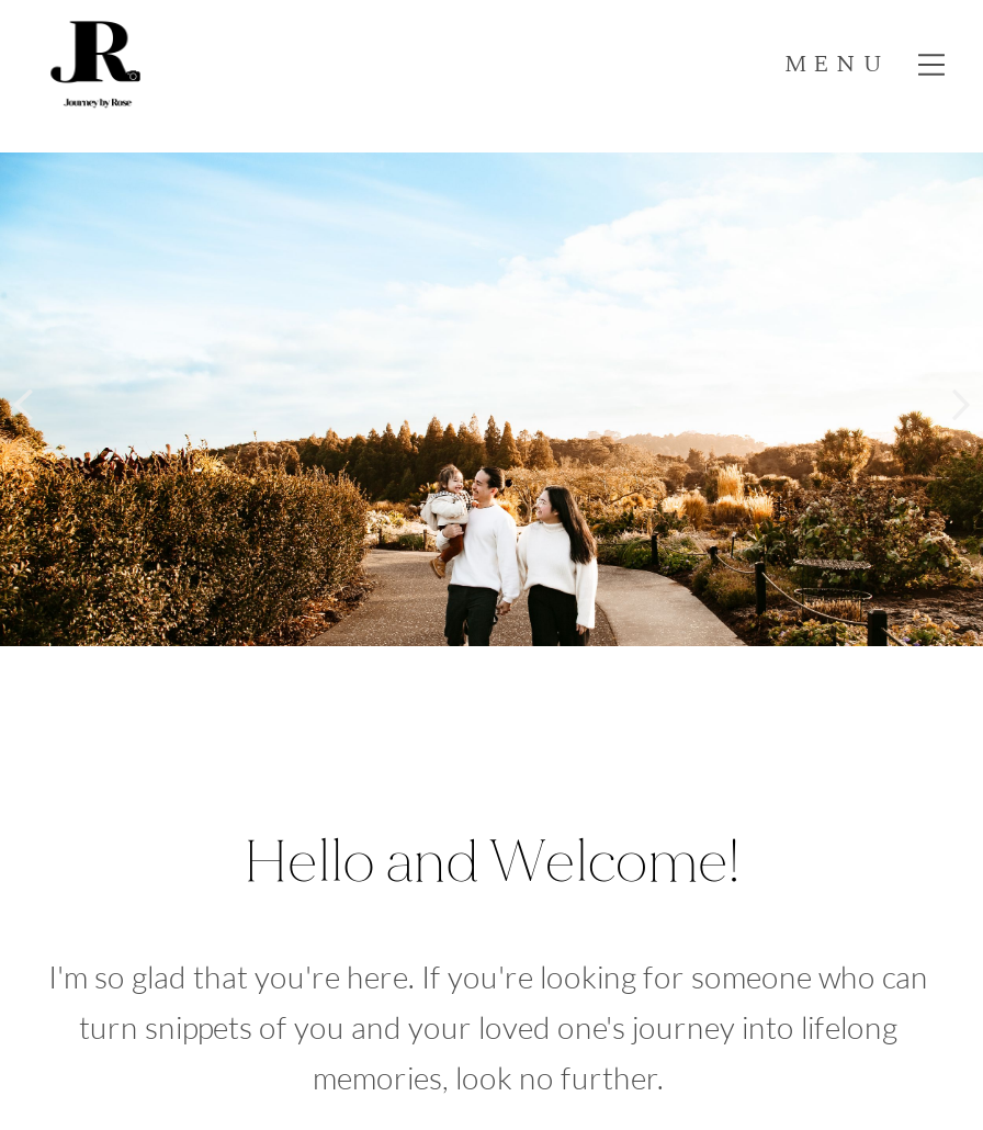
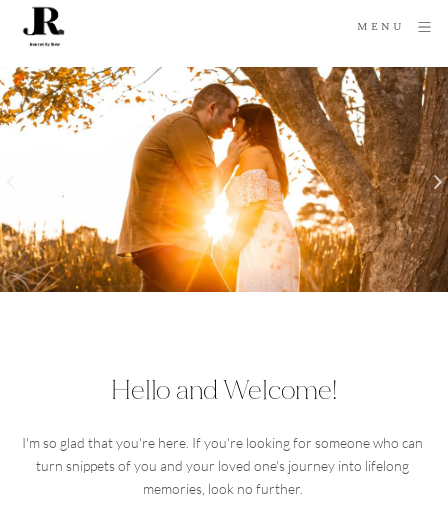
[7,150,976,648] [image] -> [3,66,445,293] [image]

